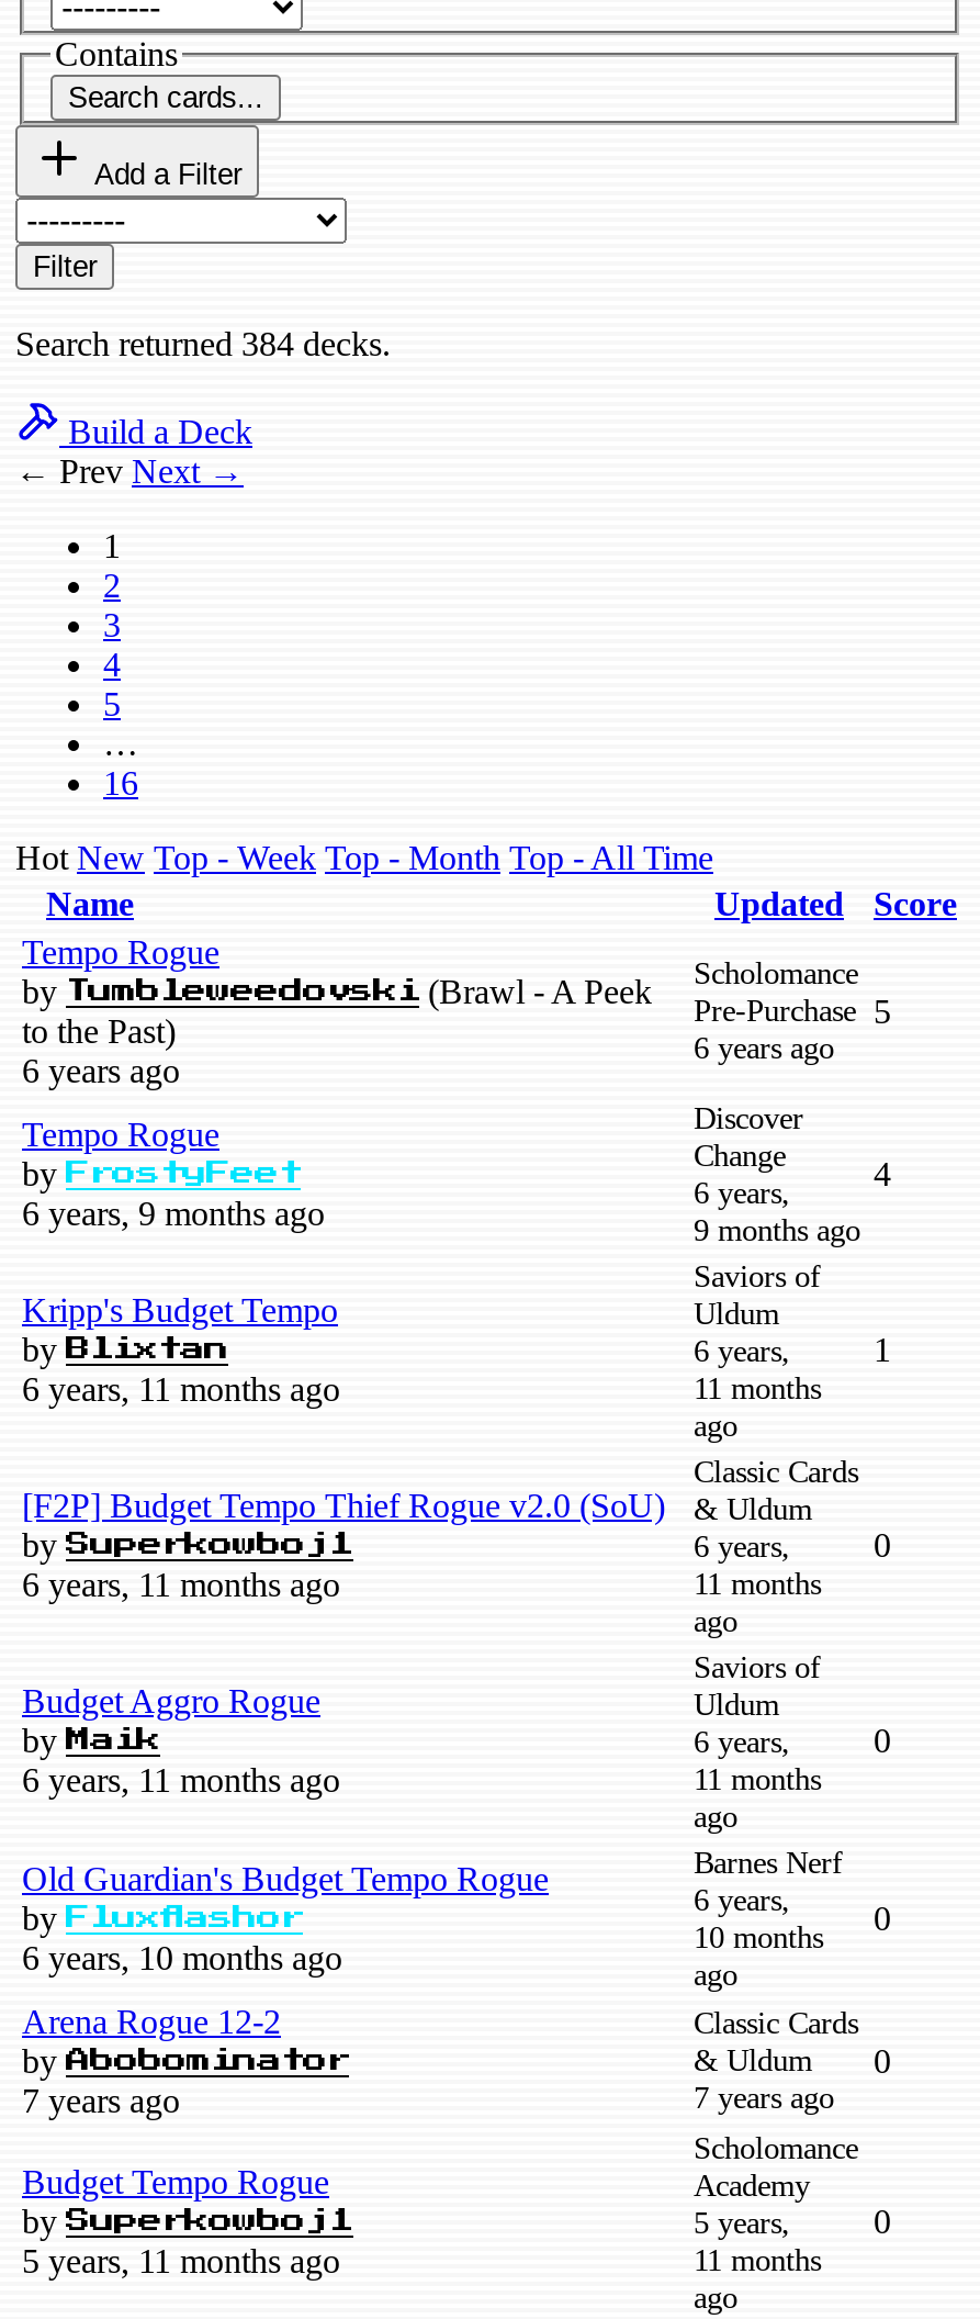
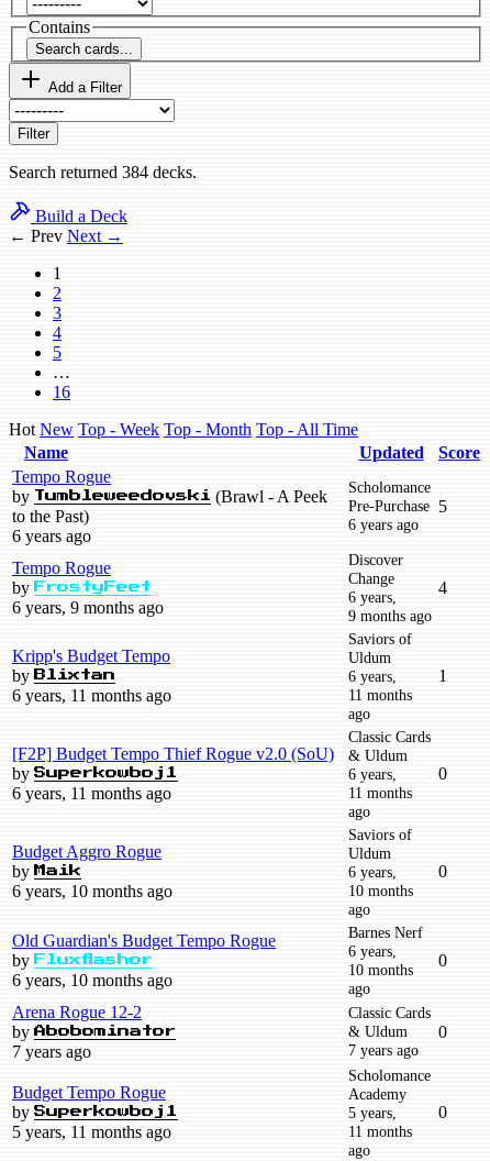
[22,1760,340,1798] 6 years, 11 months ago -> [12,881,172,900] 6 years, 10 months ago
[694,1760,821,1795] 11 months -> [348,881,413,899] 10 months

